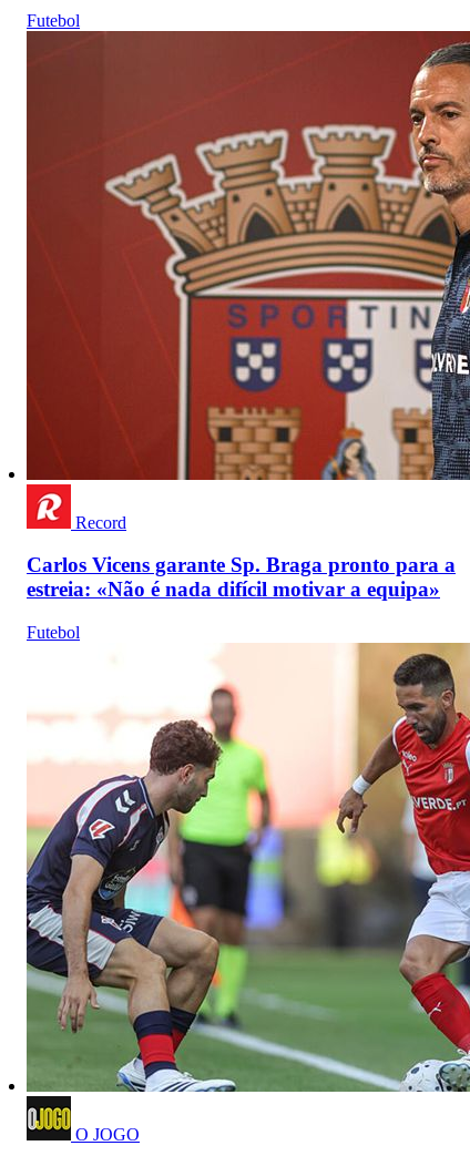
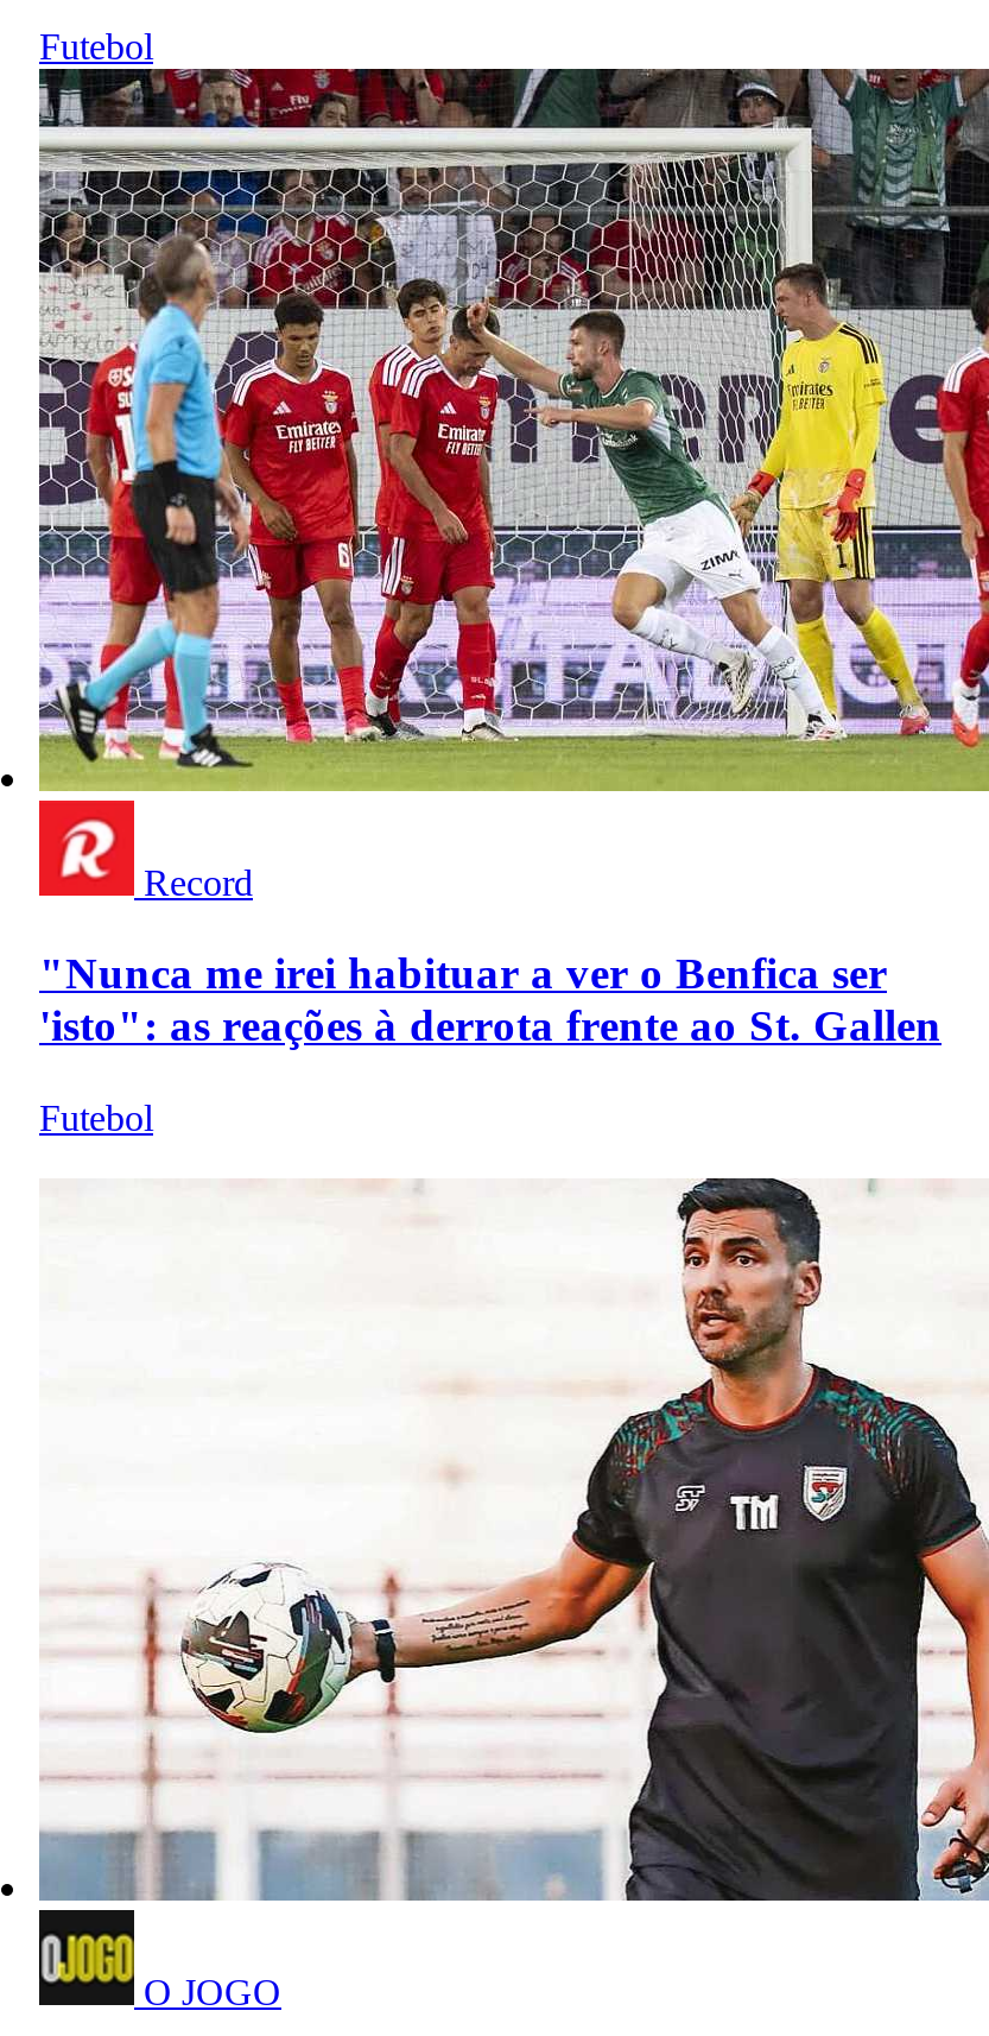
[25,30,467,481] [image] -> [37,67,982,793] [image]
[27,554,456,601] Carlos Vicens garante Sp. Braga pronto para a | estreia: «Não é nada difícil motivar a equipa» -> [39,949,942,1051] "Nunca me irei habituar a ver o Benfica ser | 'isto": as reações à derrota frente ao St. Gallen
[25,642,467,1093] [image] -> [39,1140,982,1903] [image]

